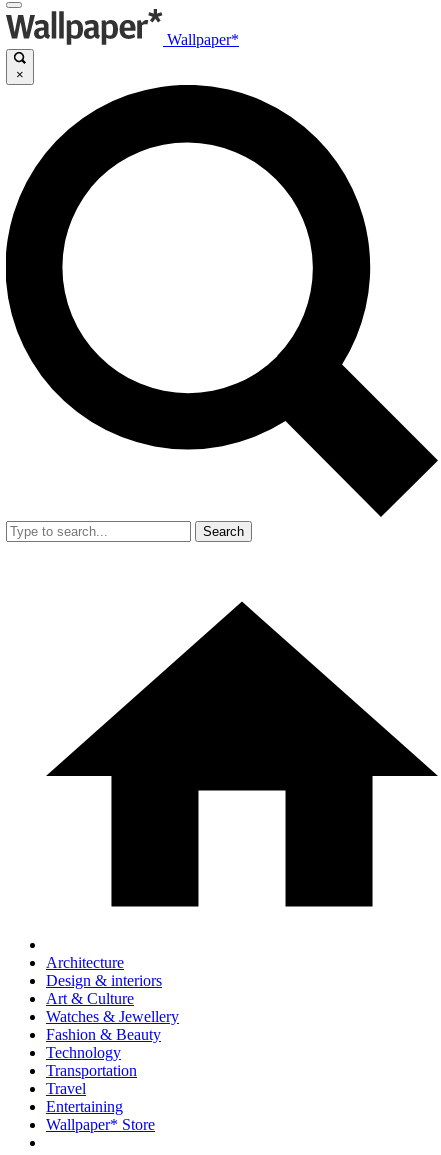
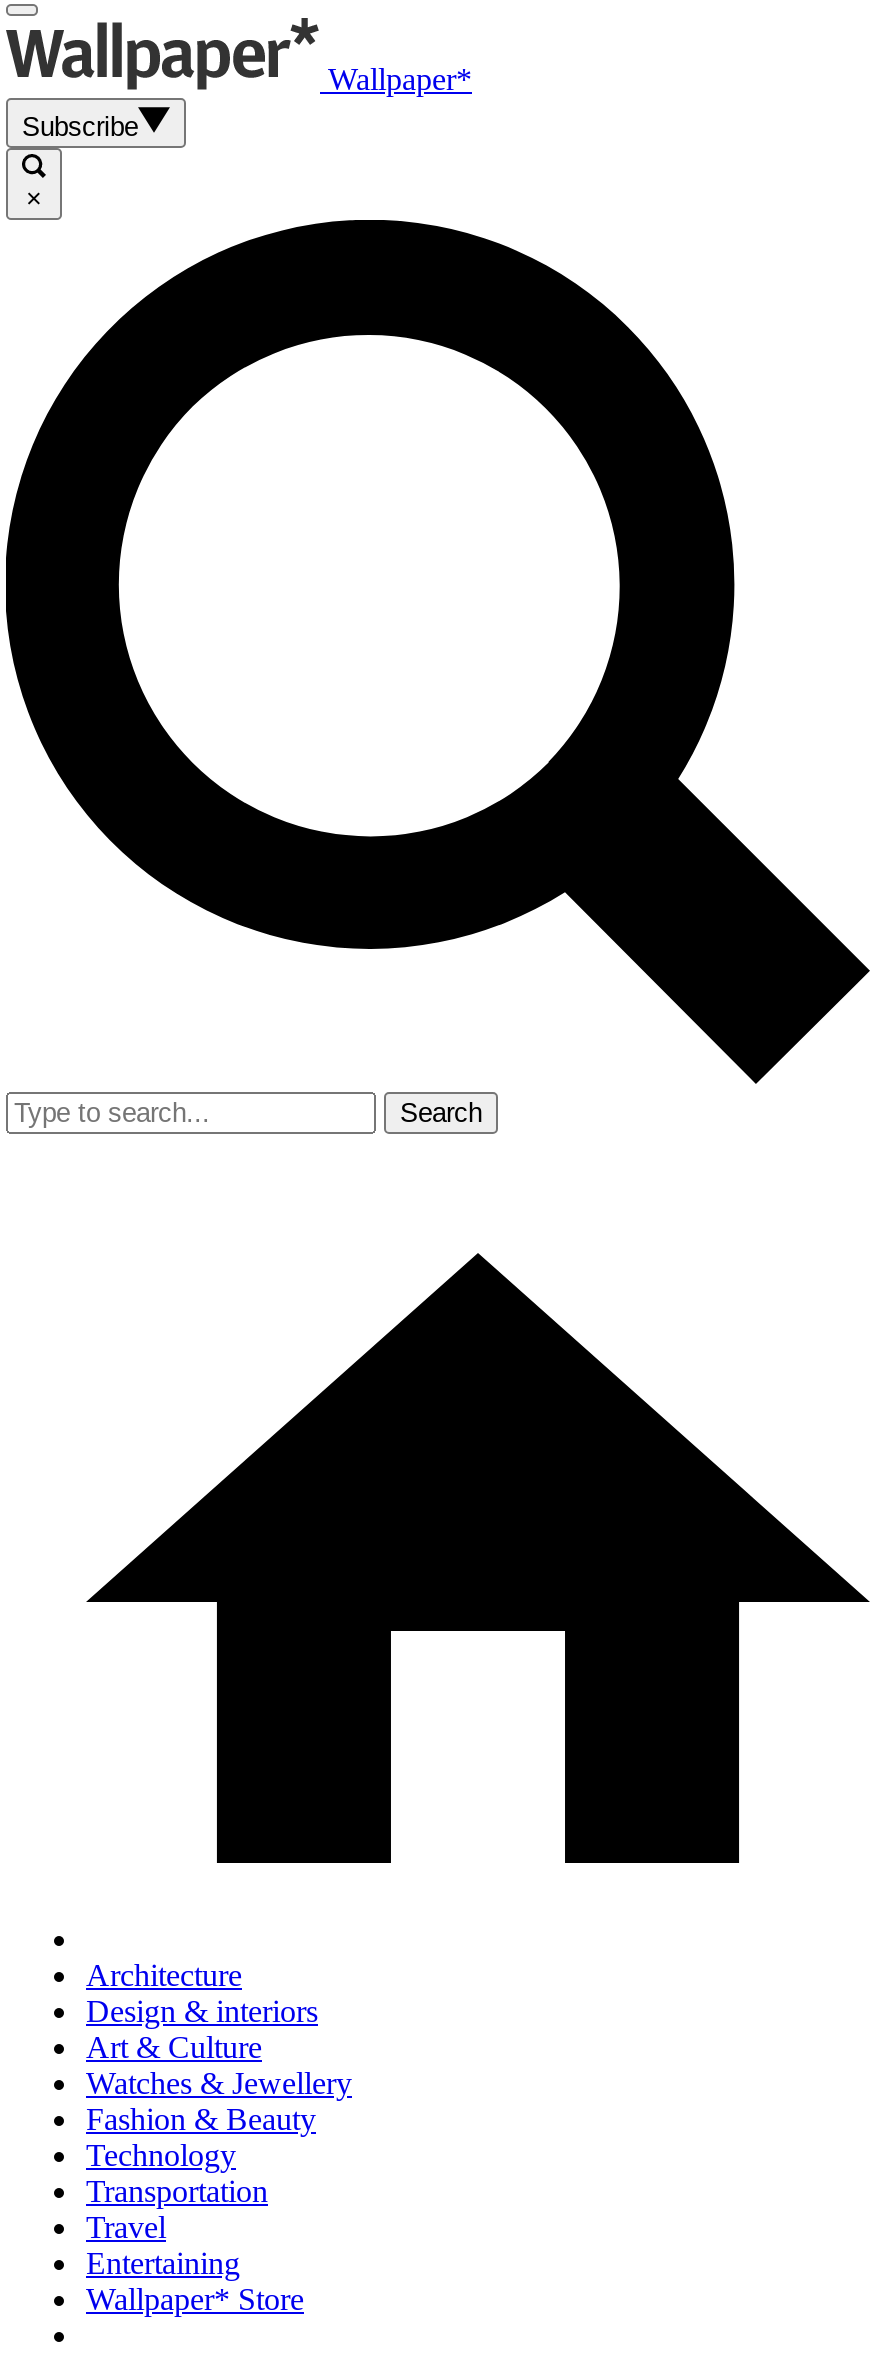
none -> [22,112,138,142] Subscribe

